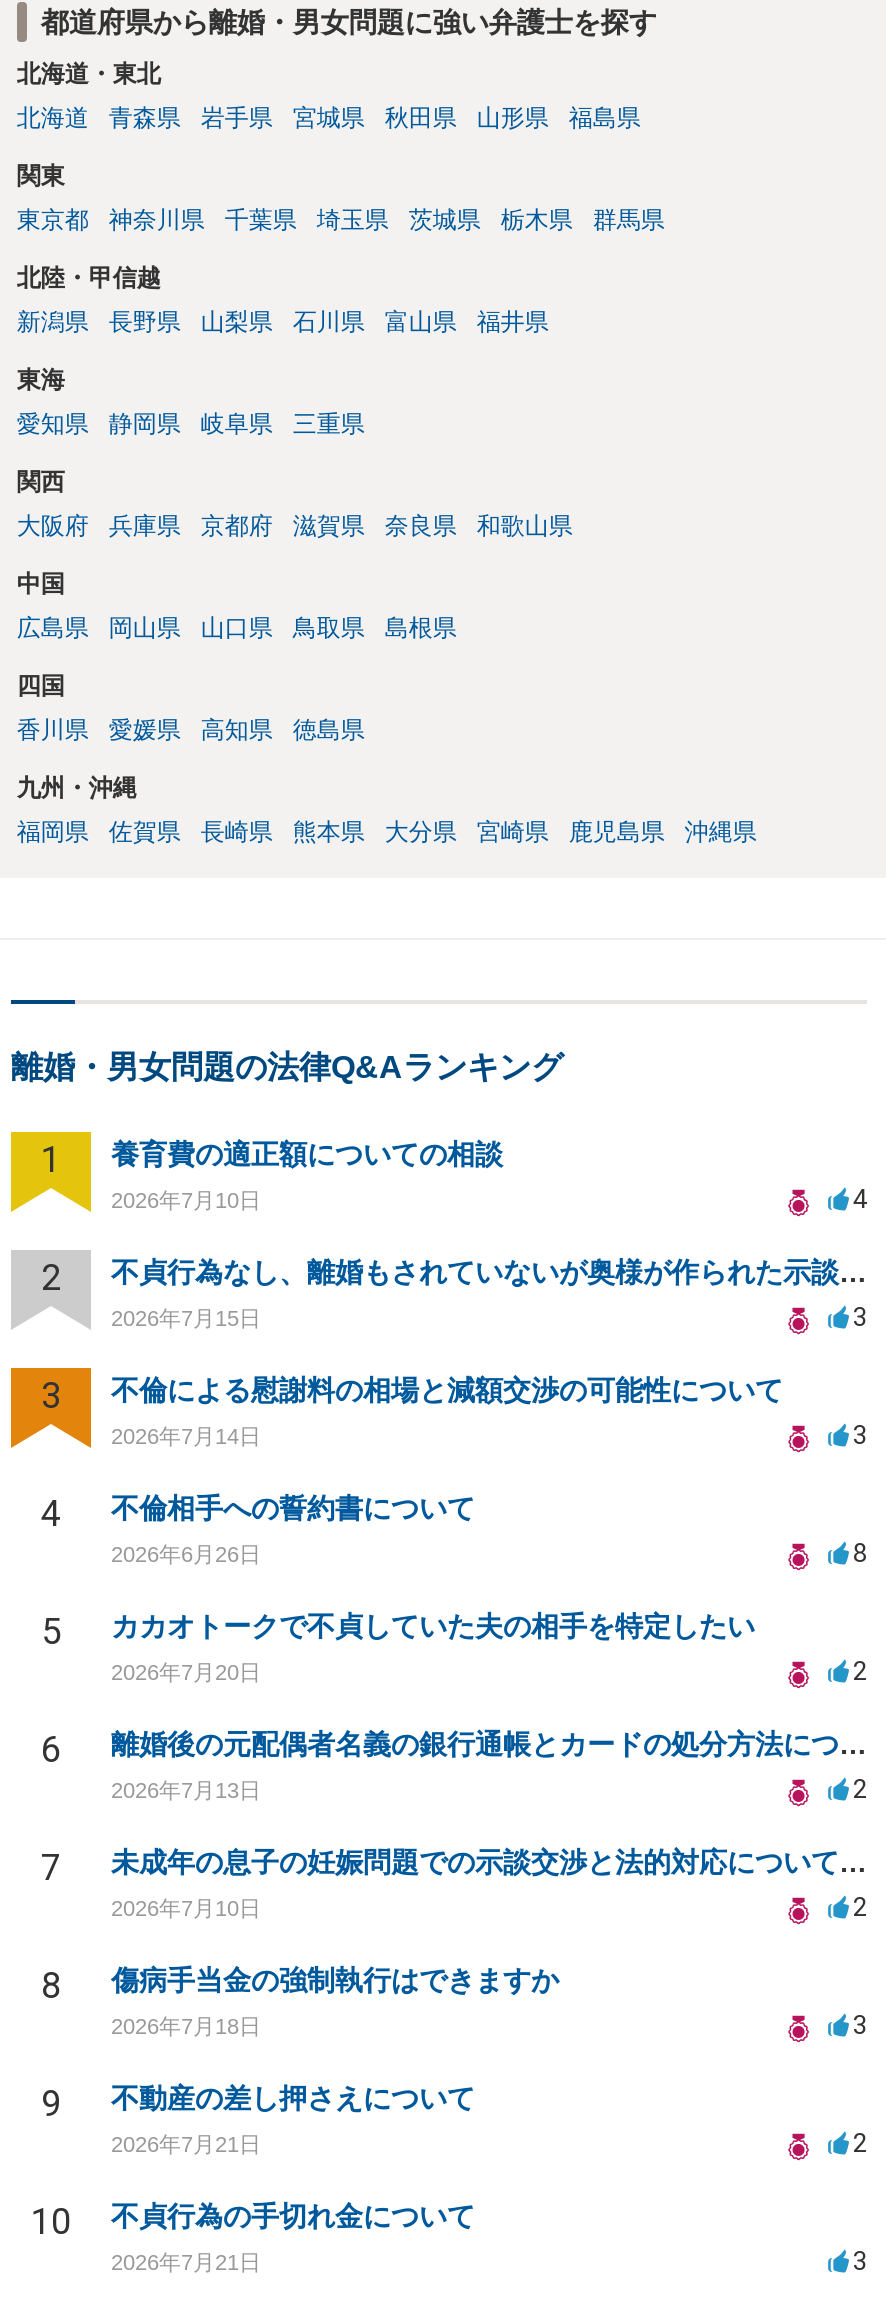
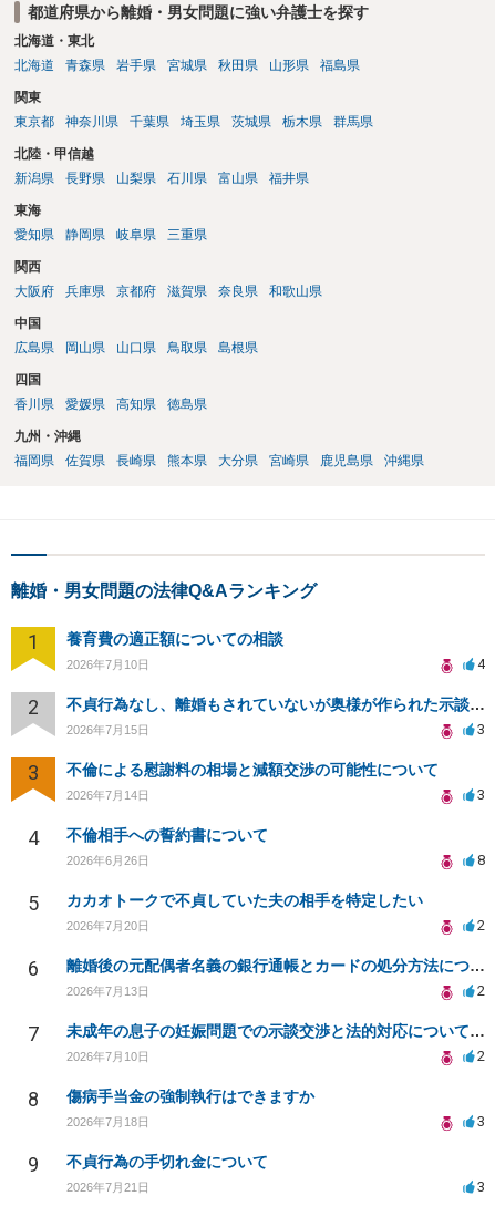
[31,2082,867,2242] 不動産の差し押さえについて | 2026年7月21日 | 2 | 10 -> none

